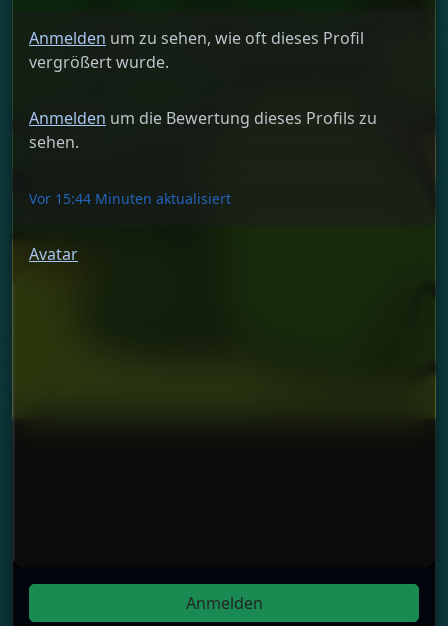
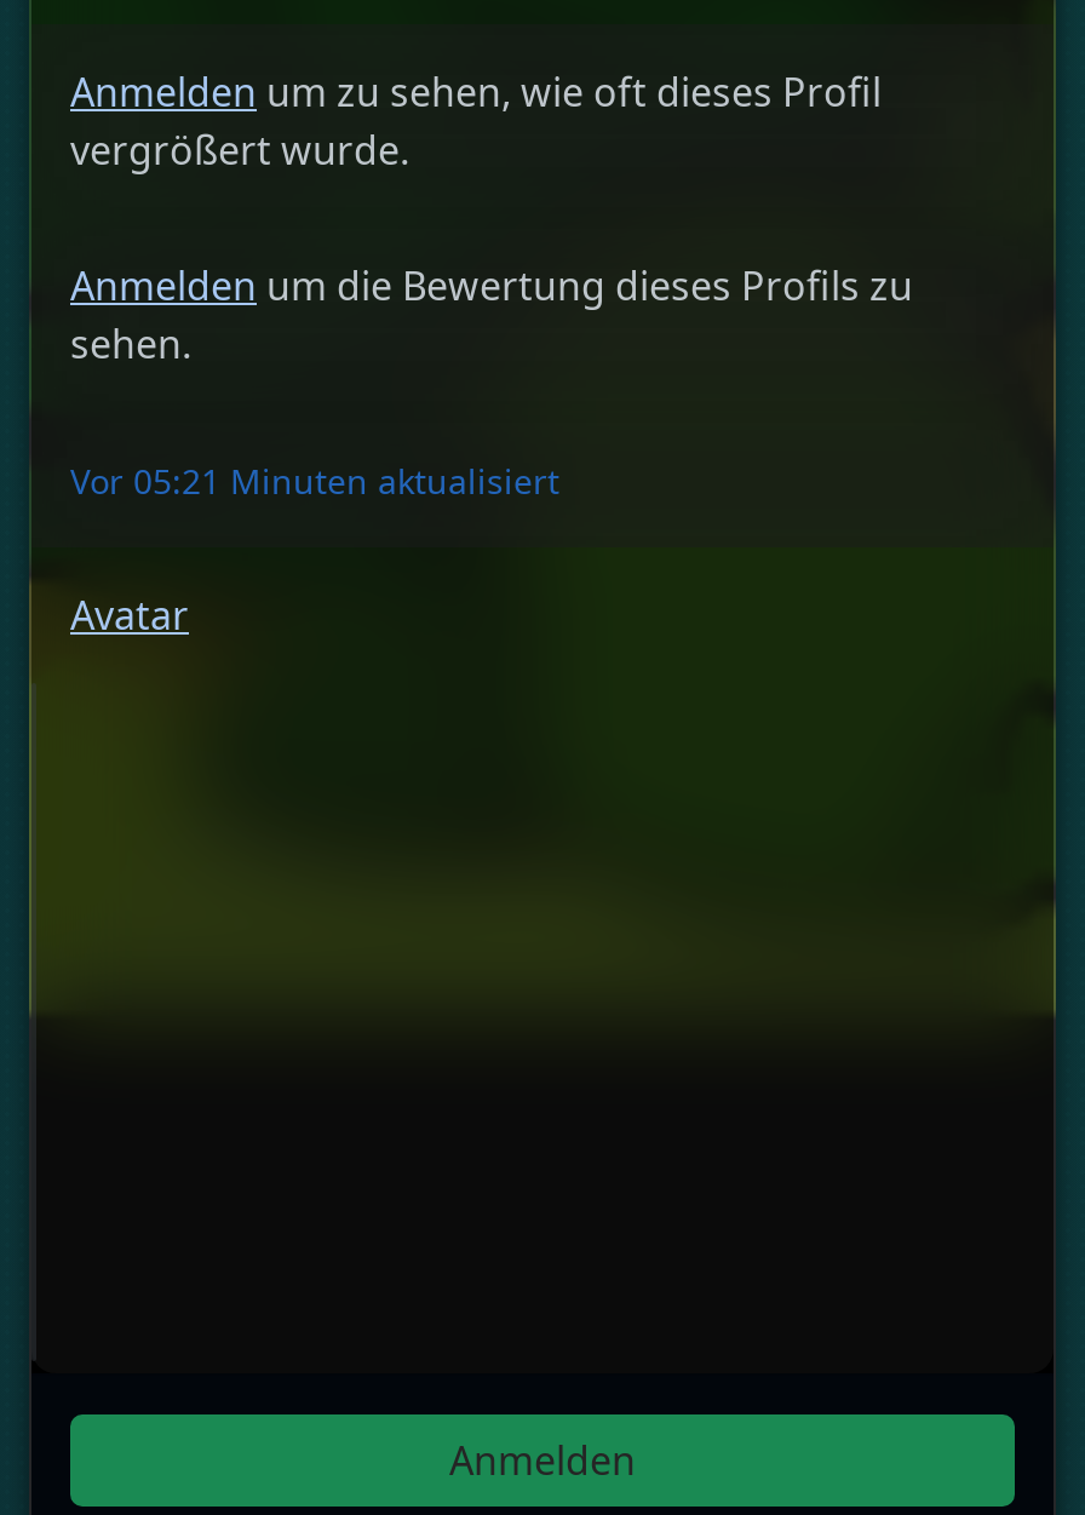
[29,189,231,208] Vor 15:44 Minuten aktualisiert -> [70,458,559,504] Vor 05:21 Minuten aktualisiert

